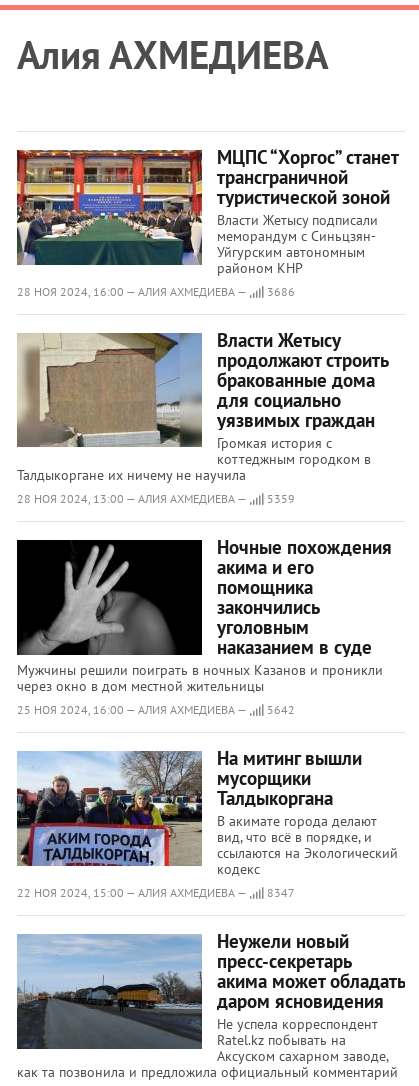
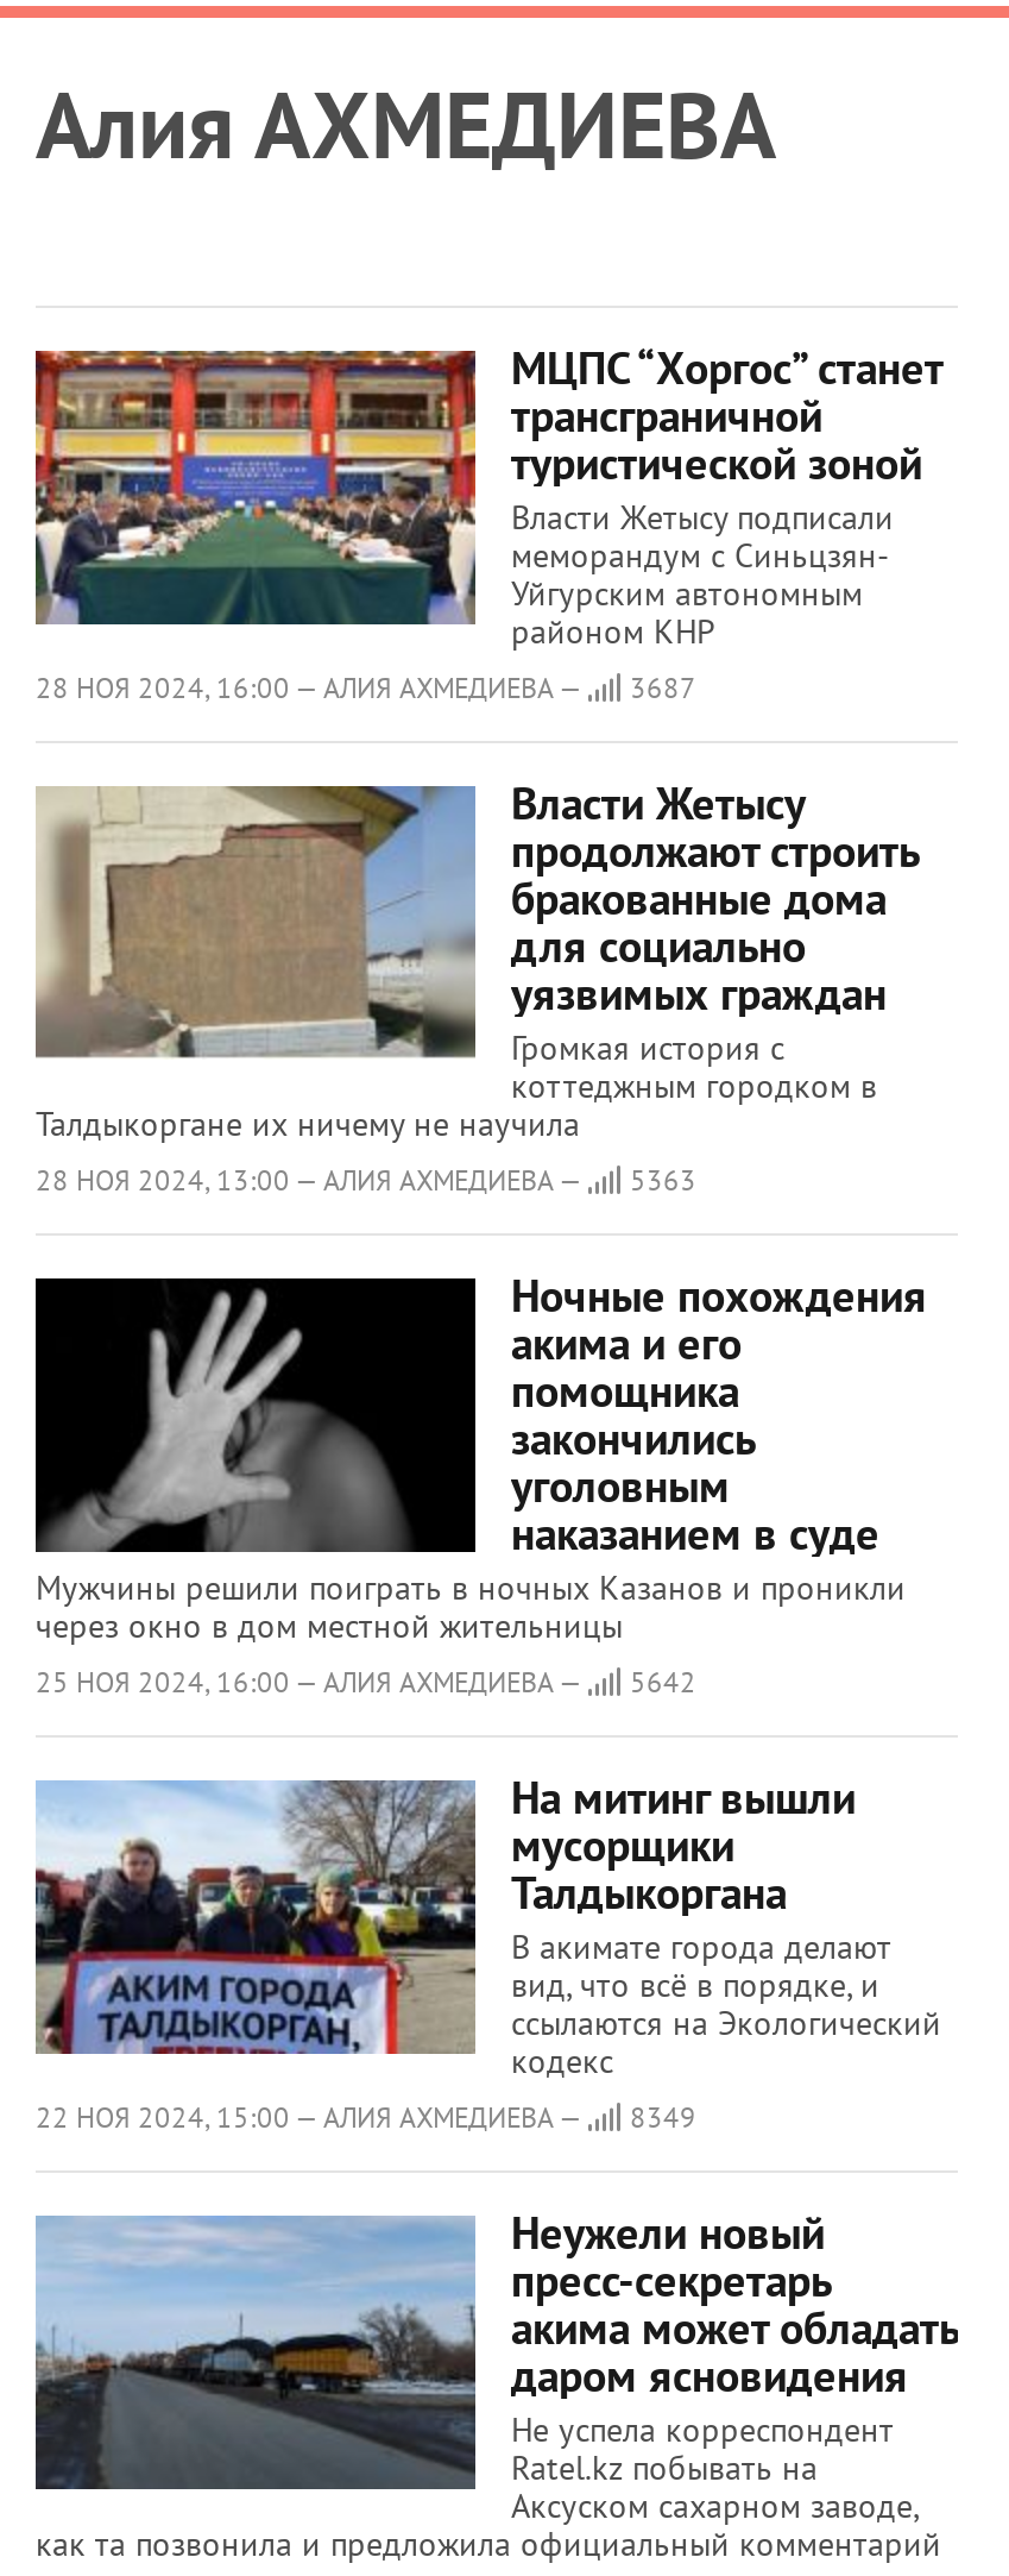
[17,284,295,299] 28 НОЯ 2024, 16:00 — АЛИЯ АХМЕДИЕВА — 3686 -> [36,670,696,705] 28 НОЯ 2024, 16:00 — АЛИЯ АХМЕДИЕВА — 3687
[17,491,295,506] 28 НОЯ 2024, 13:00 — АЛИЯ АХМЕДИЕВА — 5359 -> [36,1162,696,1198] 28 НОЯ 2024, 13:00 — АЛИЯ АХМЕДИЕВА — 5363
[17,885,295,900] 22 НОЯ 2024, 15:00 — АЛИЯ АХМЕДИЕВА — 8347 -> [36,2099,696,2135] 22 НОЯ 2024, 15:00 — АЛИЯ АХМЕДИЕВА — 8349

